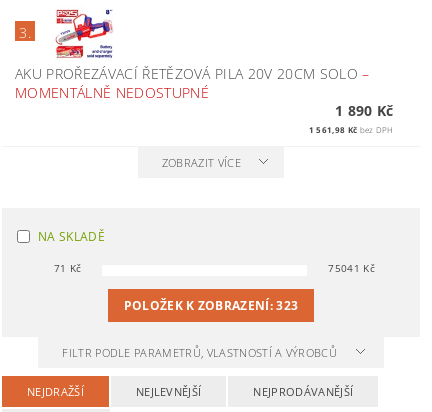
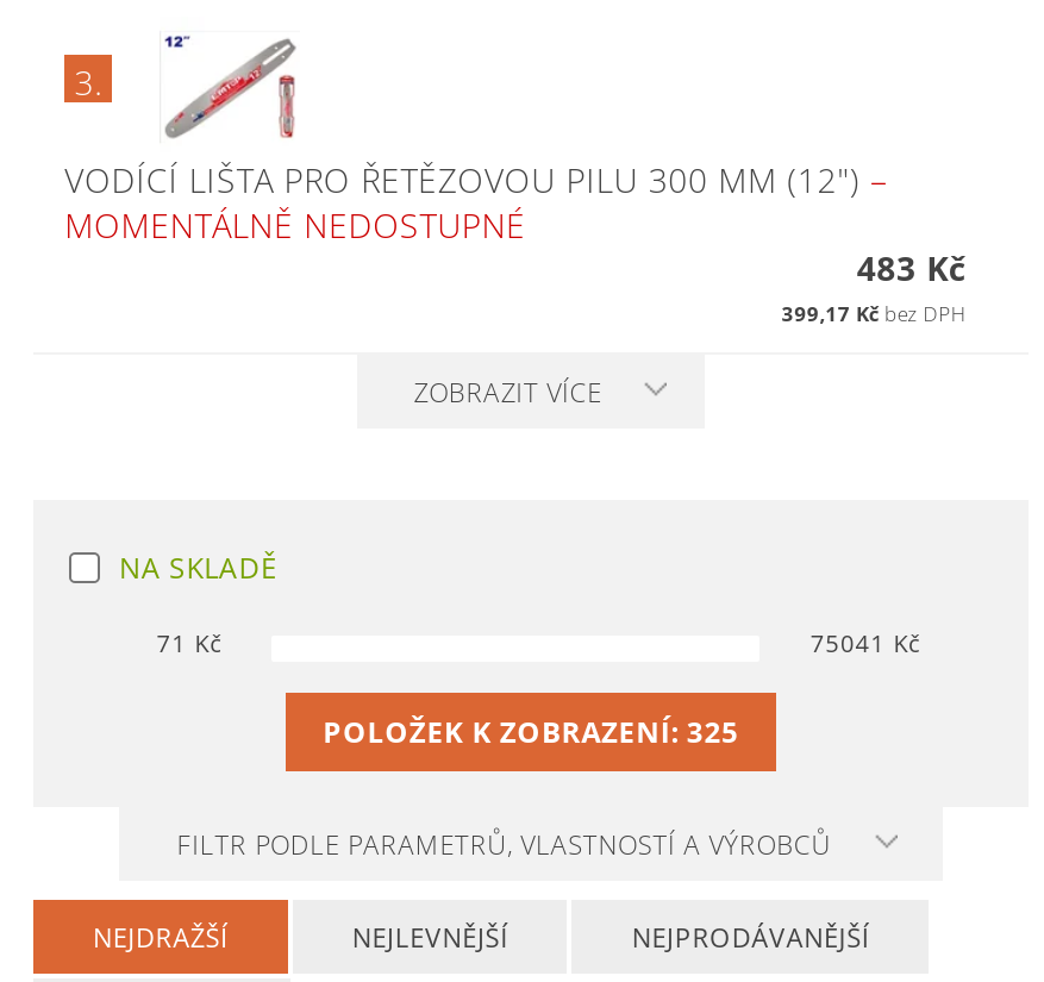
[15,9,369,83] [image] | AKU PROŘEZÁVACÍ ŘETĚZOVÁ PILA 20V 20CM SOLO – -> [65,29,888,202] [image] | VODÍCÍ LIŠTA PRO ŘETĚZOVOU PILU 300 MM (12") –
[335,101,394,120] 1 890 Kč -> [857,245,966,290] 483 Kč
[309,124,394,135] 1 561,98 Kč bez DPH -> [782,300,966,326] 399,17 Kč bez DPH
[124,297,298,314] POLOŽEK K ZOBRAZENÍ: 323 -> [323,712,739,752] POLOŽEK K ZOBRAZENÍ: 325

